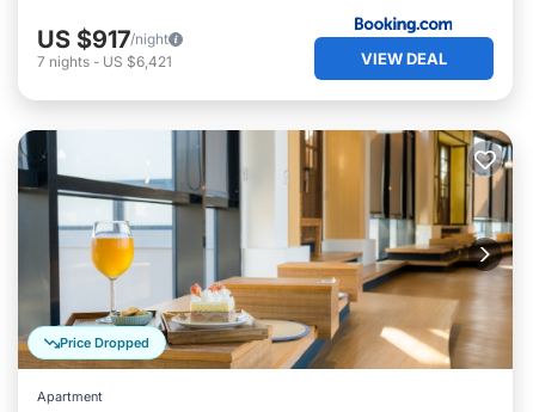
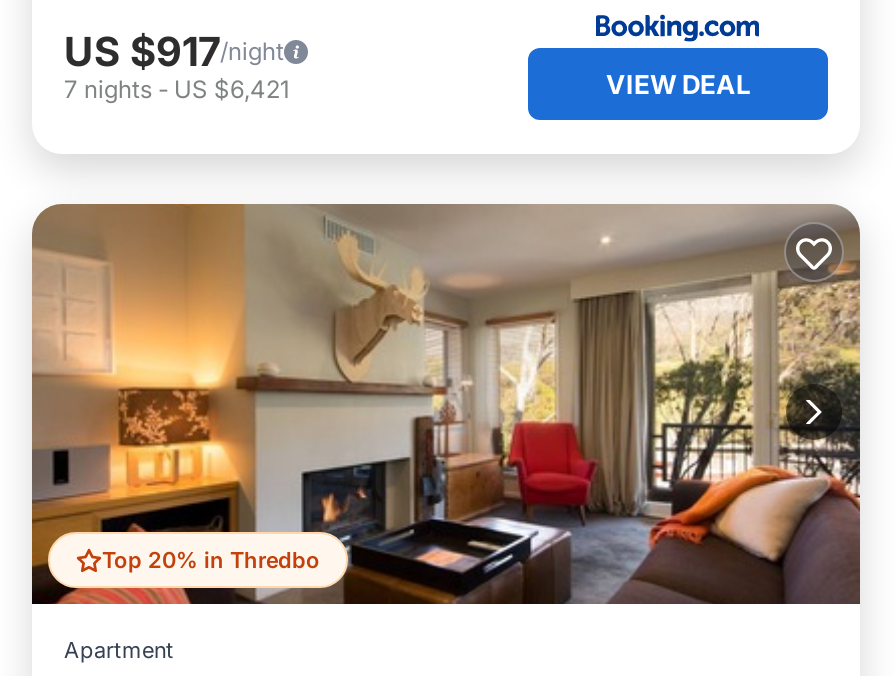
[17,129,514,370] [image] | Price Dropped -> [30,202,862,606] [image] | Top 20% in Thredbo

